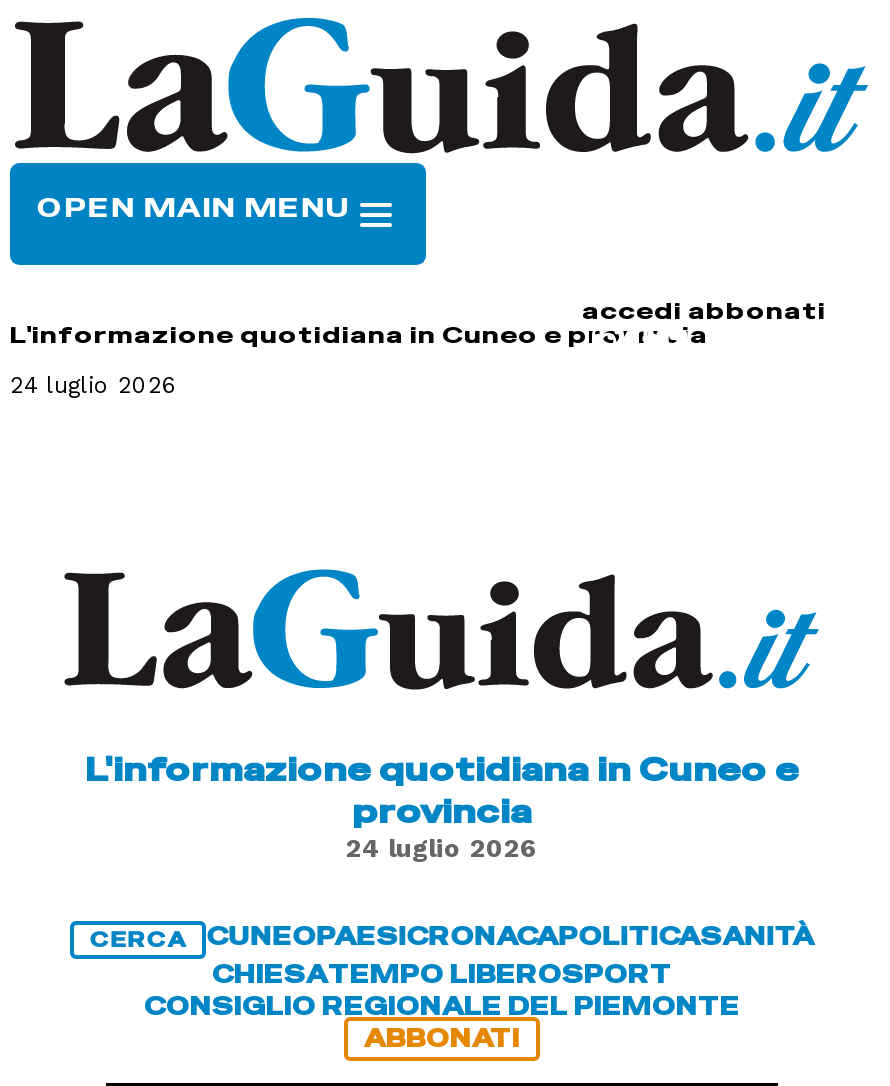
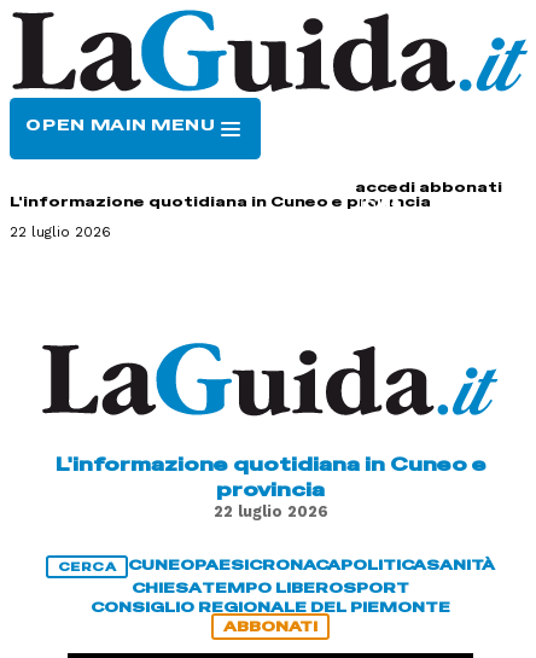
[10,371,178,399] 24 luglio 2026 -> [10,223,111,240] 22 luglio 2026
[346,833,538,863] 24 luglio 2026 -> [213,502,328,520] 22 luglio 2026

